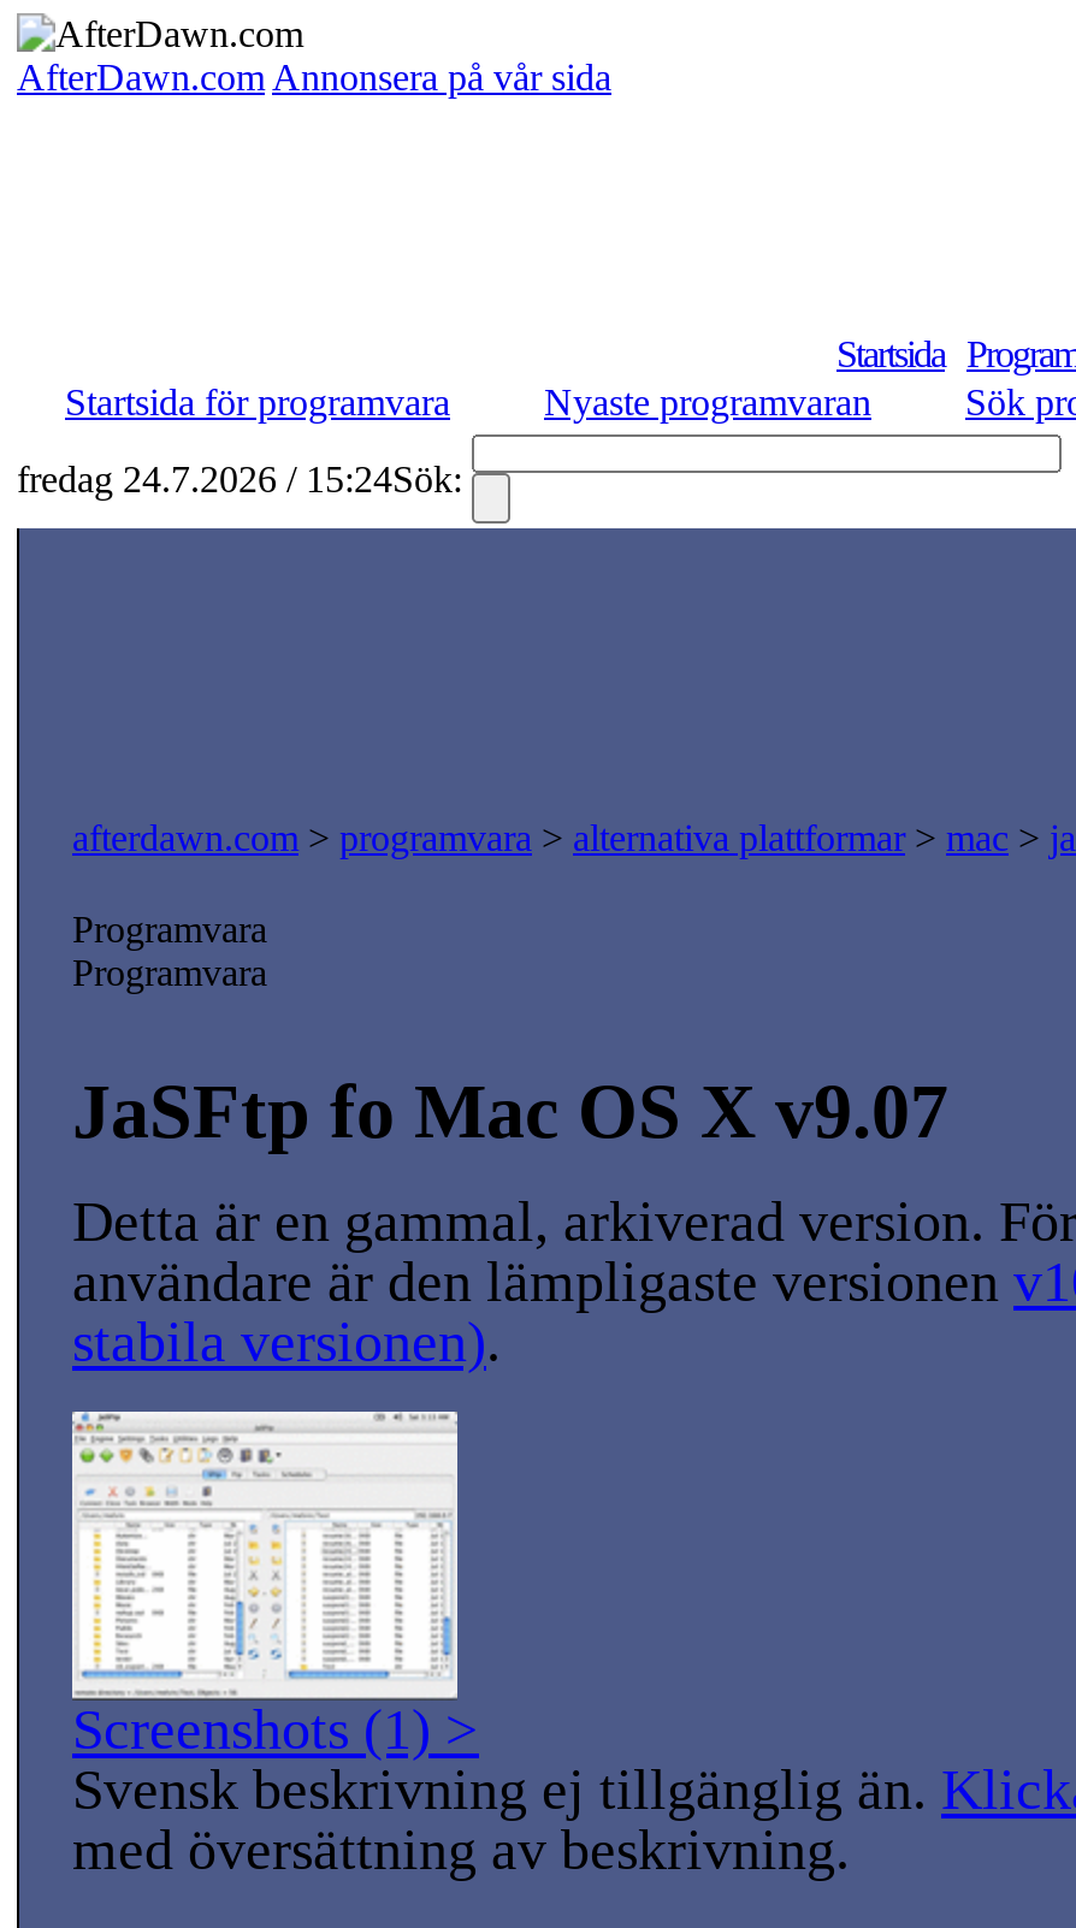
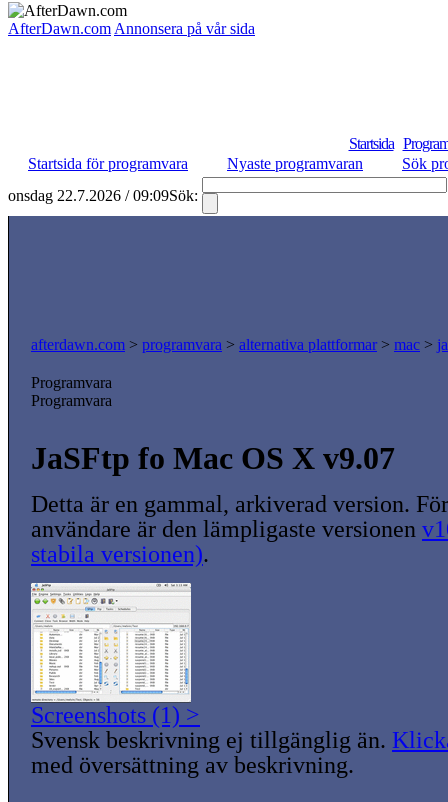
[17,459,472,499] fredag 24.7.2026 / 15:24Sök: -> [8,187,202,204] onsdag 22.7.2026 / 09:09Sök:

